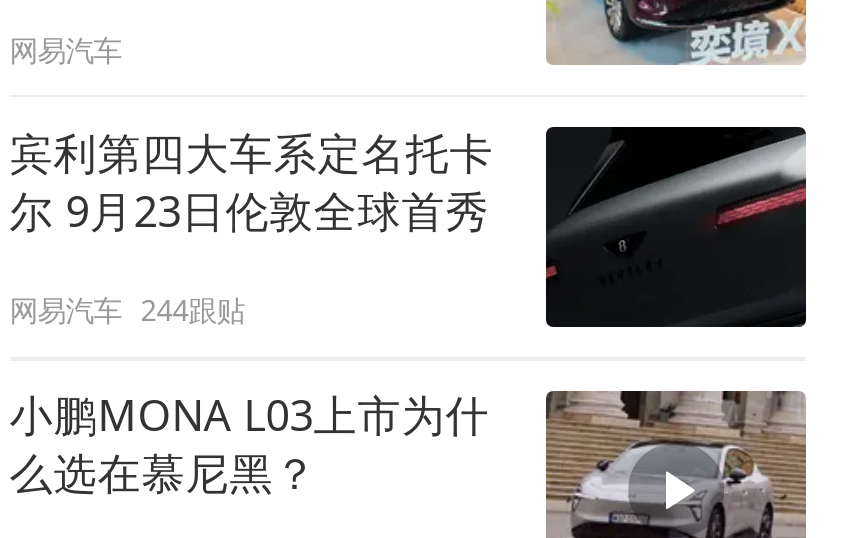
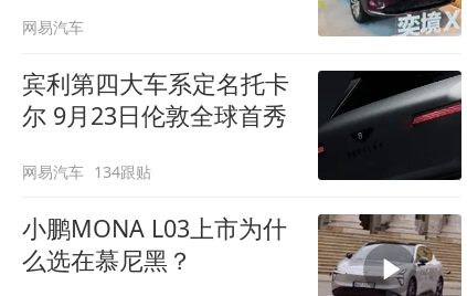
[9,291,245,329] 网易汽车 244跟贴 -> [22,161,152,182] 网易汽车 134跟贴

